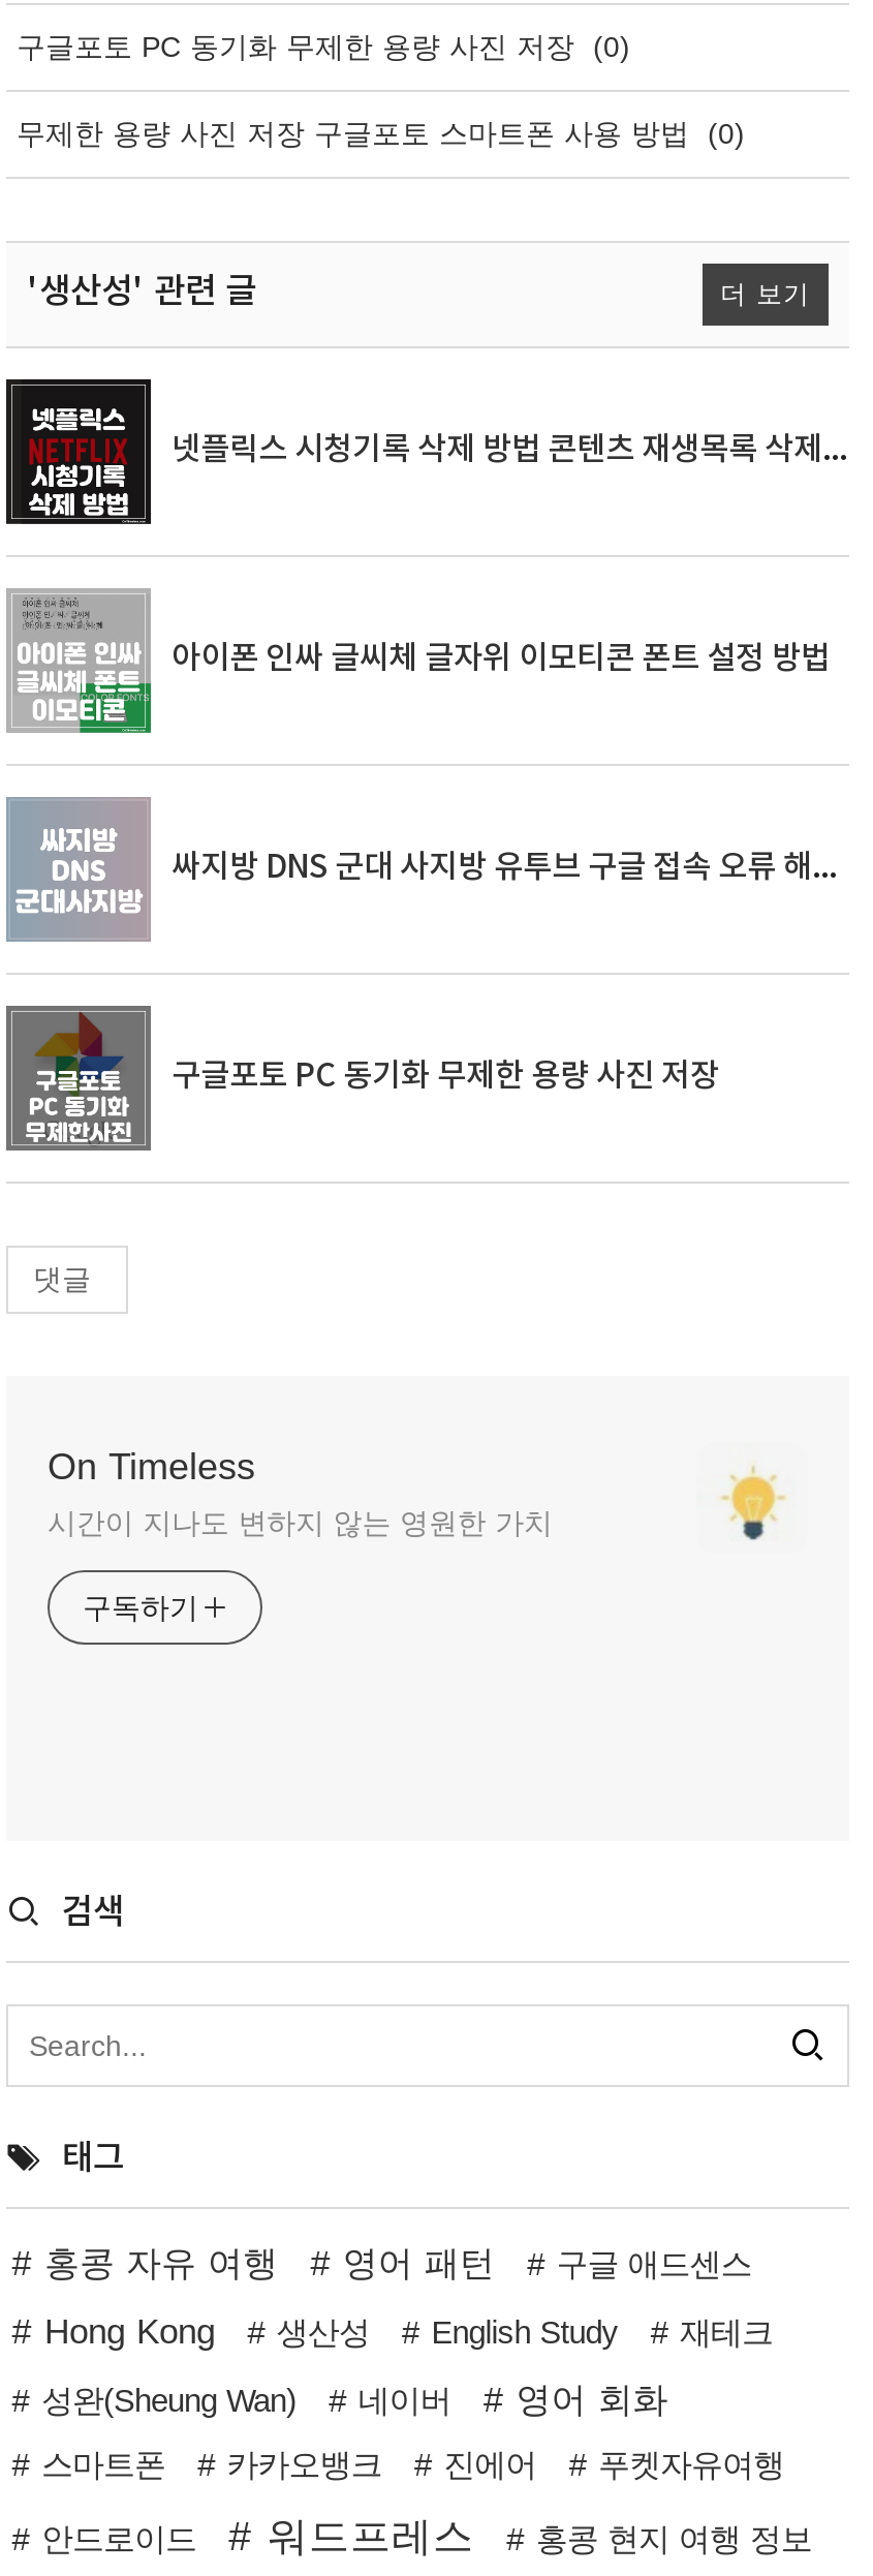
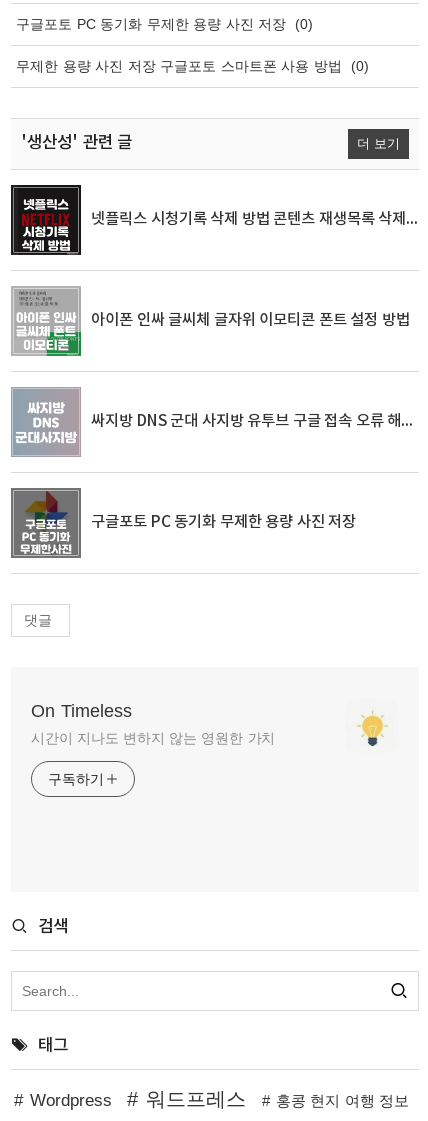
[41,2245,784,2557] 홍콩 자유 여행 | 영어 패턴 | 구글 애드센스 | Hong Kong | 생산성 | English Study | 재테크 | 성완(Sheung Wan) | 네이버 | 영어 회화 | 스마트폰 | 카카오뱅크 | 진에어 | 푸켓자유여행 | 안드로이드 -> [29,1091,111,1110] Wordpress

